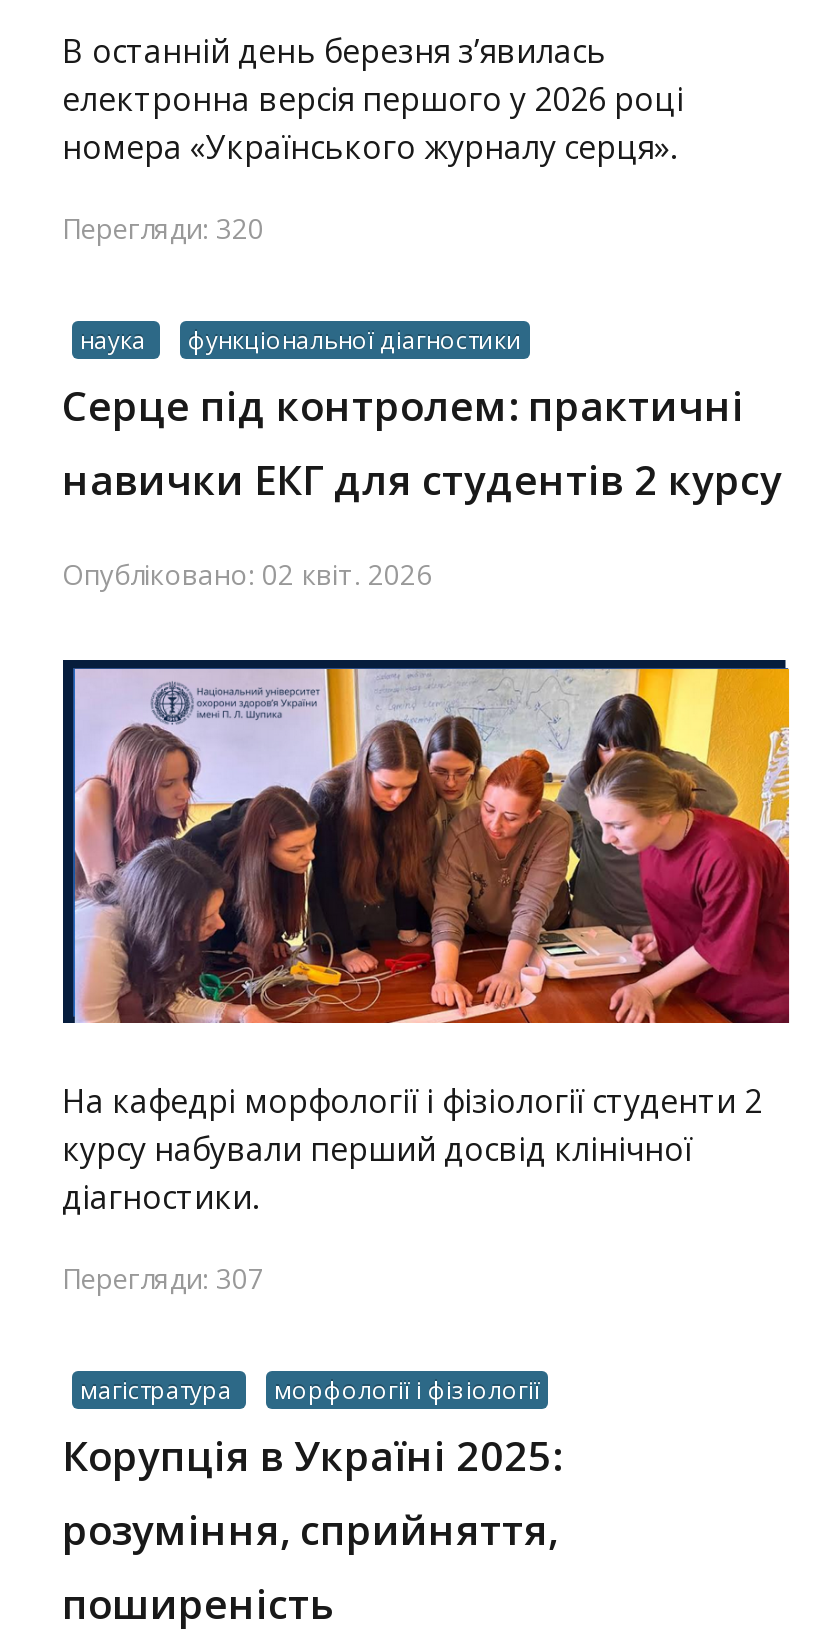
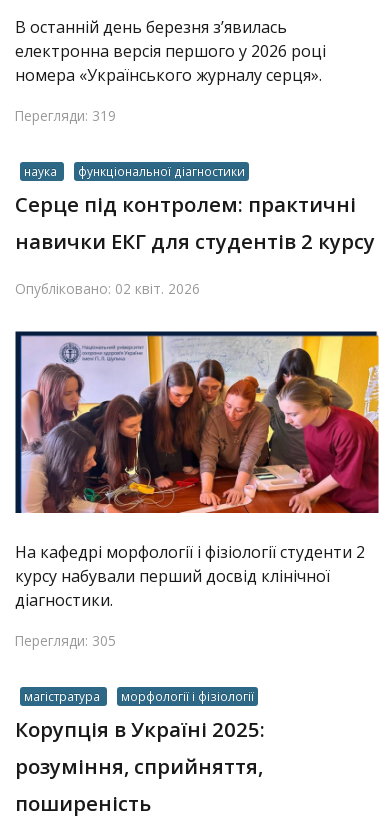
[62,209,264,247] Перегляди: 320 -> [15,106,116,125] Перегляди: 319
[62,1259,264,1297] Перегляди: 307 -> [15,631,116,650] Перегляди: 305

